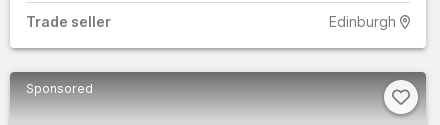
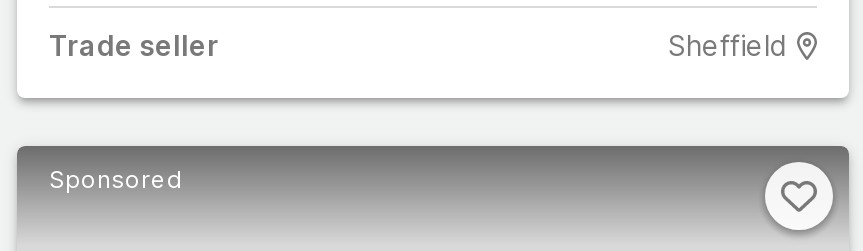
[328,13,395,30] Edinburgh -> [668,29,788,63] Sheffield

